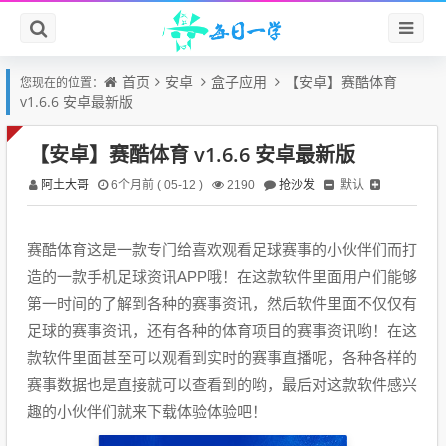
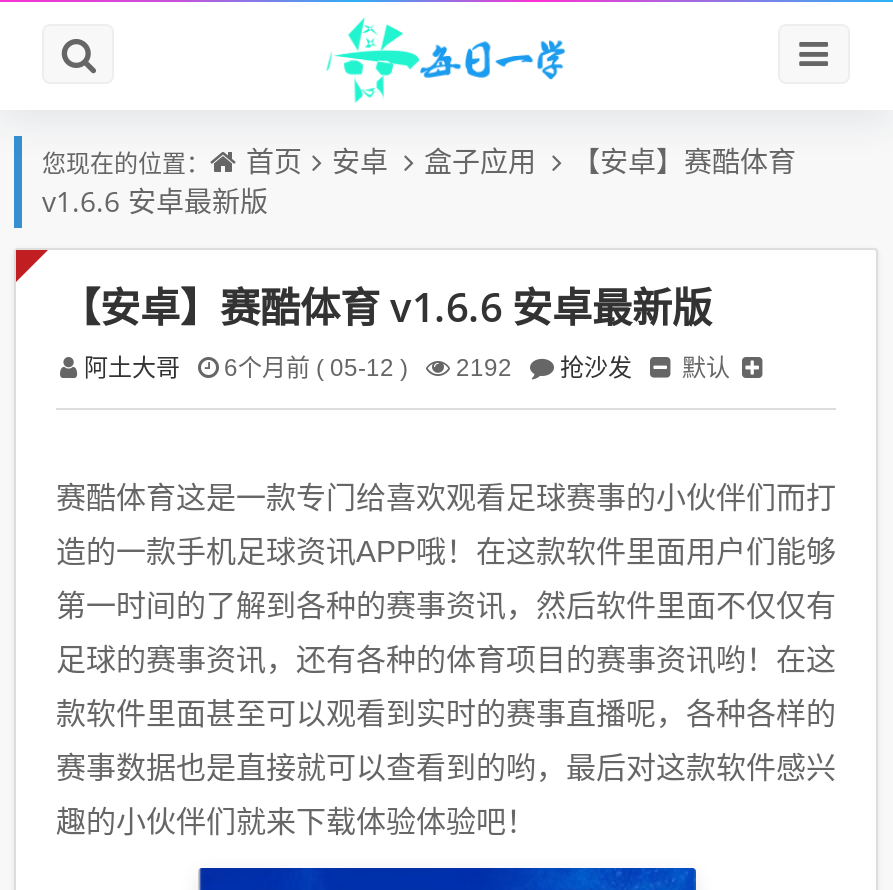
[41,176,364,193] 阿土大哥 6个月前 ( 05-12 ) 2190 抢沙发 默认 -> [84,350,730,384] 阿土大哥 6个月前 ( 05-12 ) 2192 抢沙发 默认

